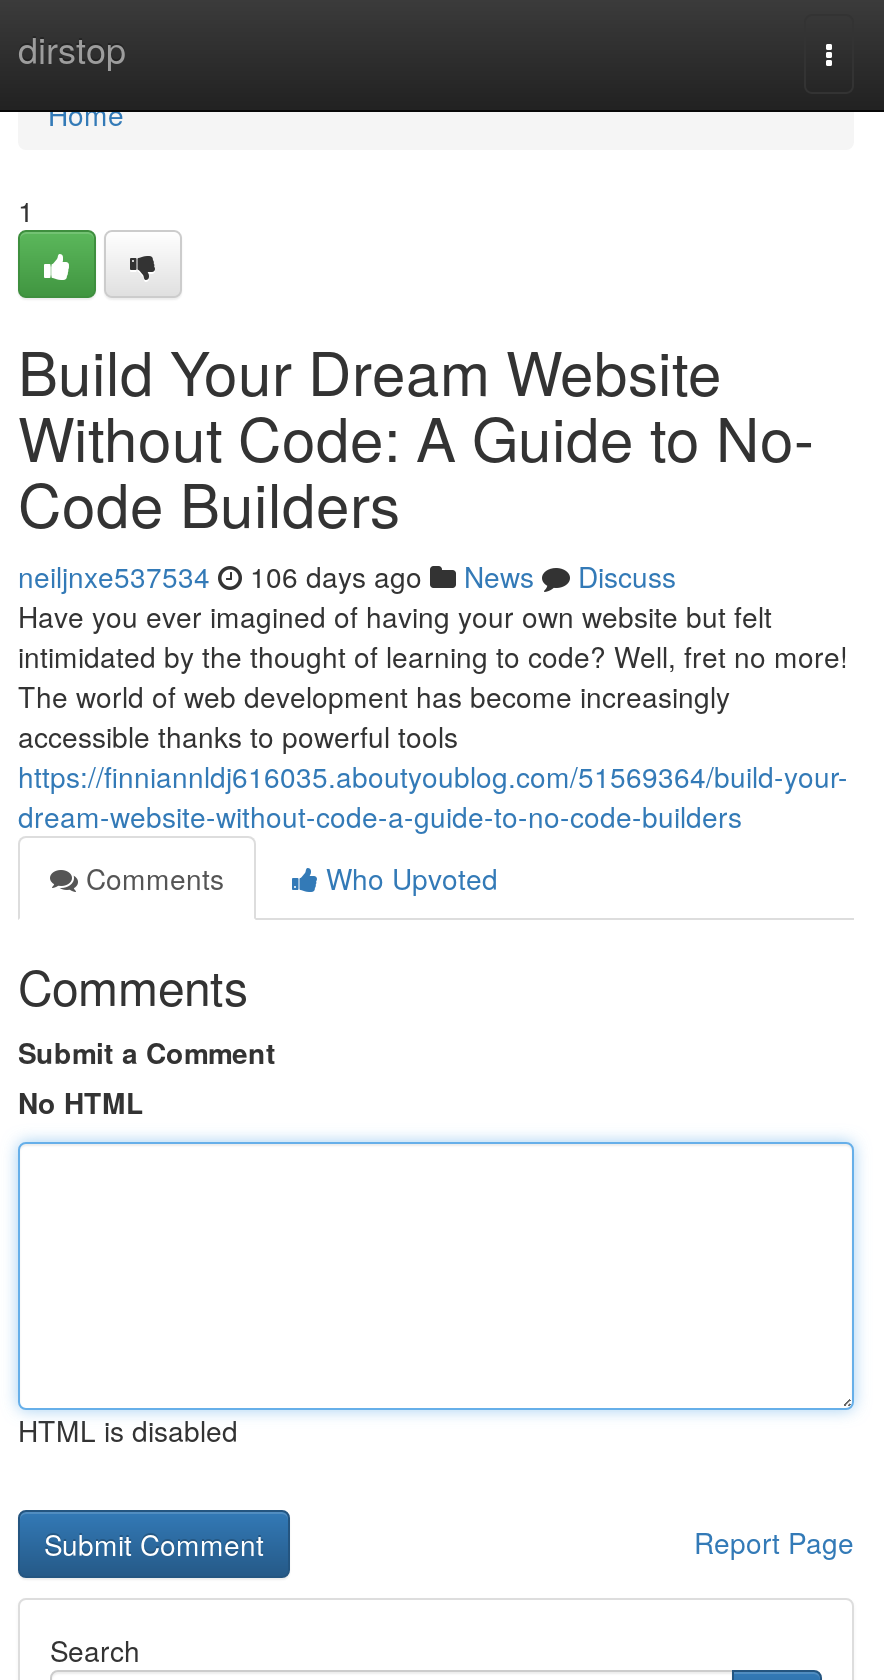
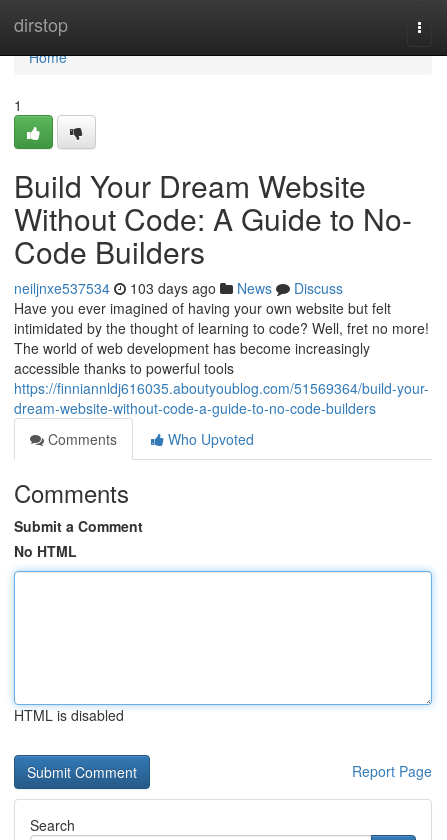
[18,556,676,596] neiljnxe537534 106 days ago News Discuss -> [14,278,343,298] neiljnxe537534 103 days ago News Discuss

